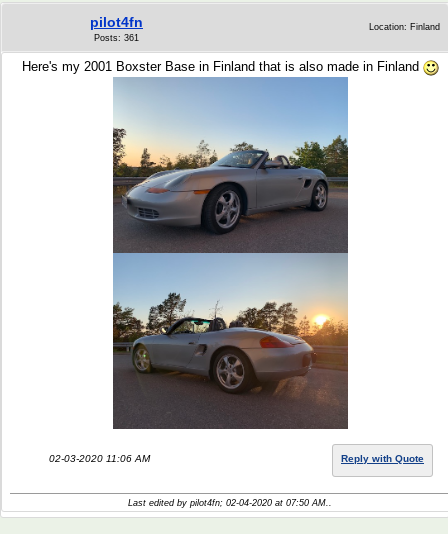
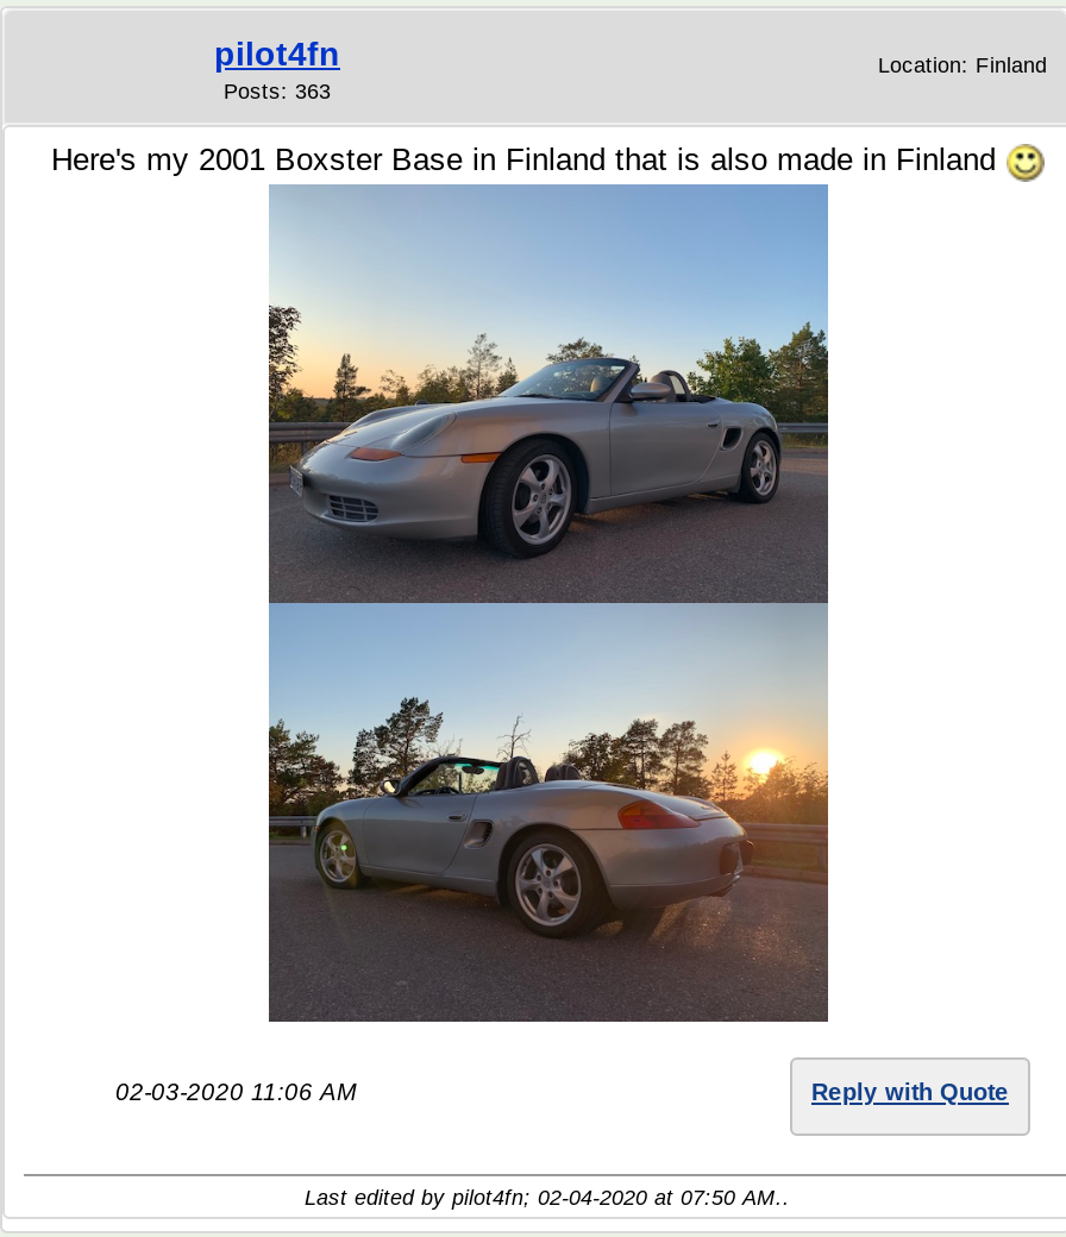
[94,33,139,43] Posts: 361 -> [224,80,331,103] Posts: 363

